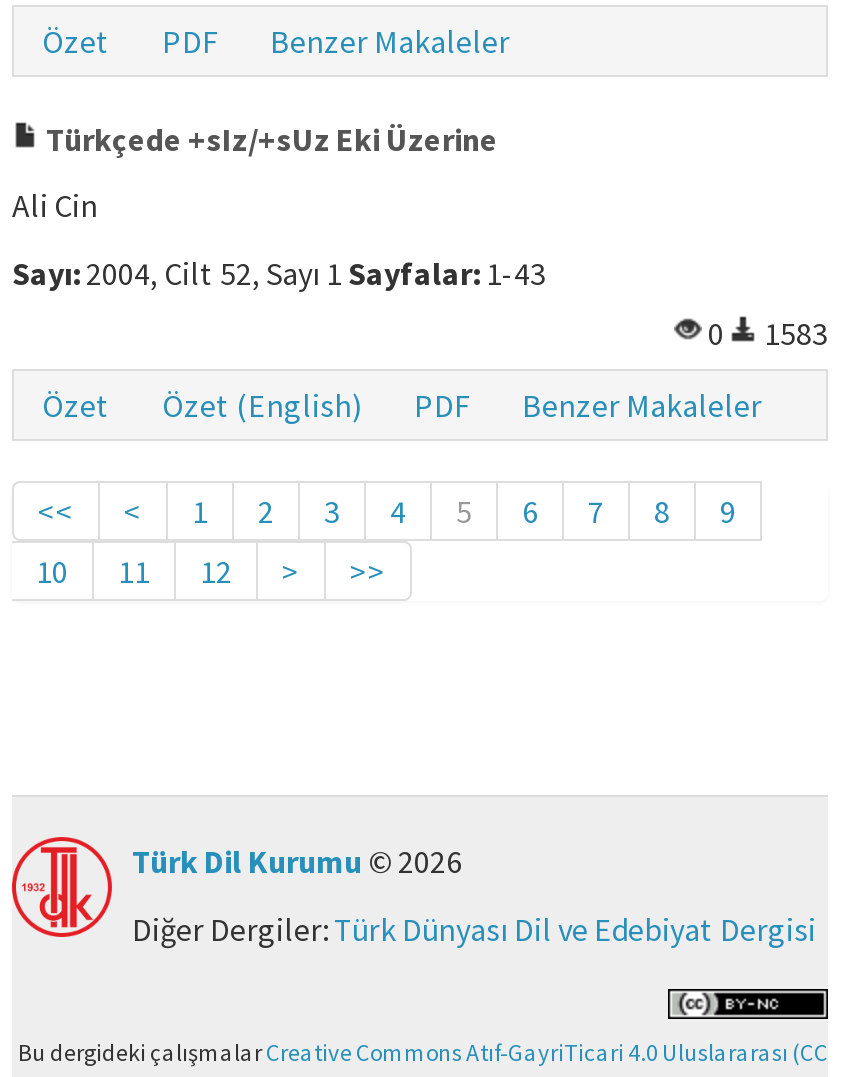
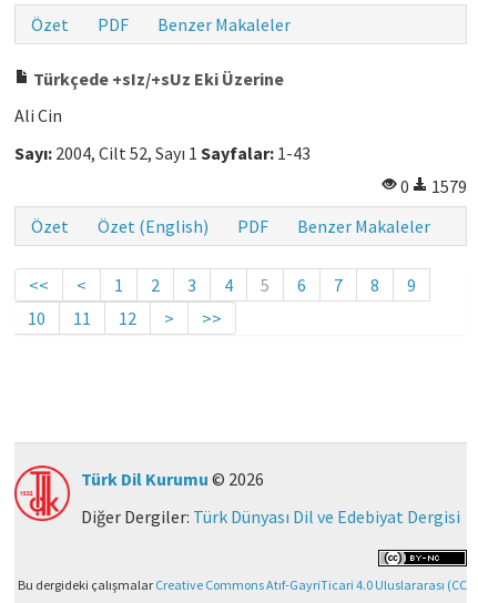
[702,314,828,354] 0 1583 -> [397,176,467,198] 0 1579

